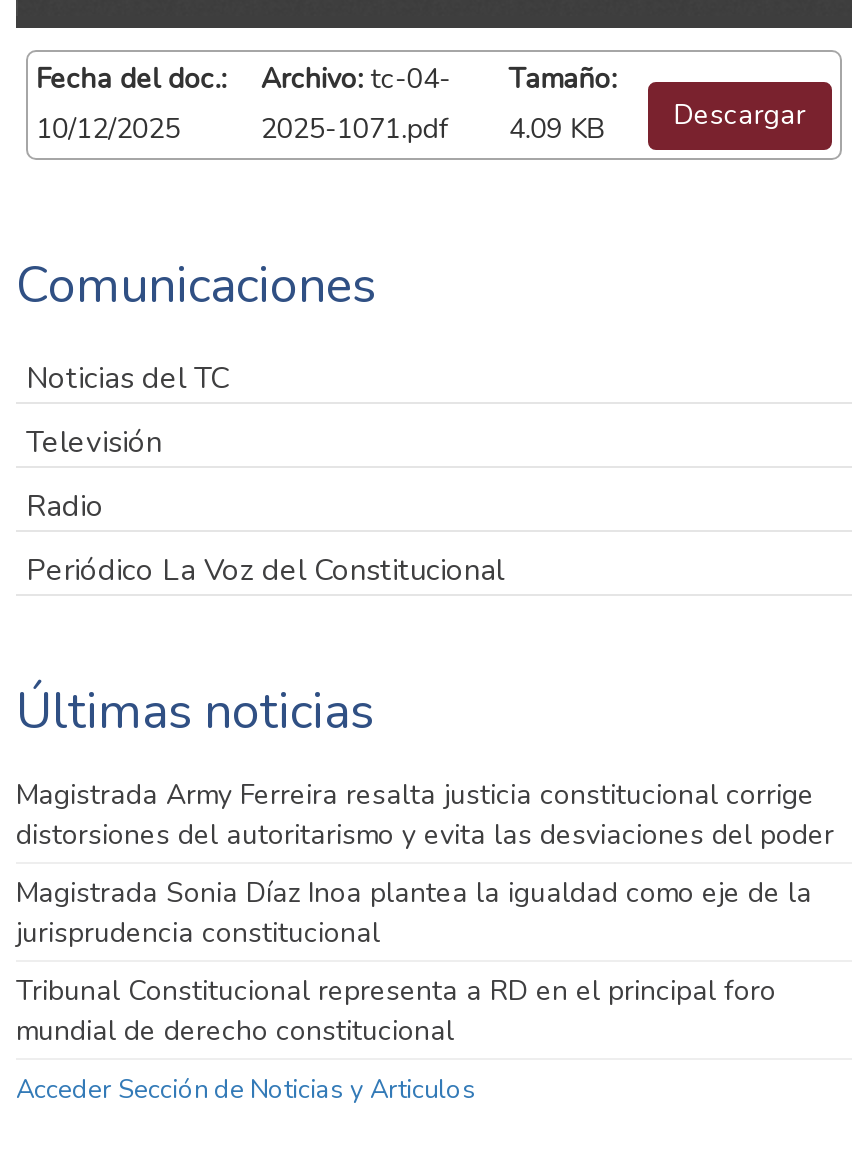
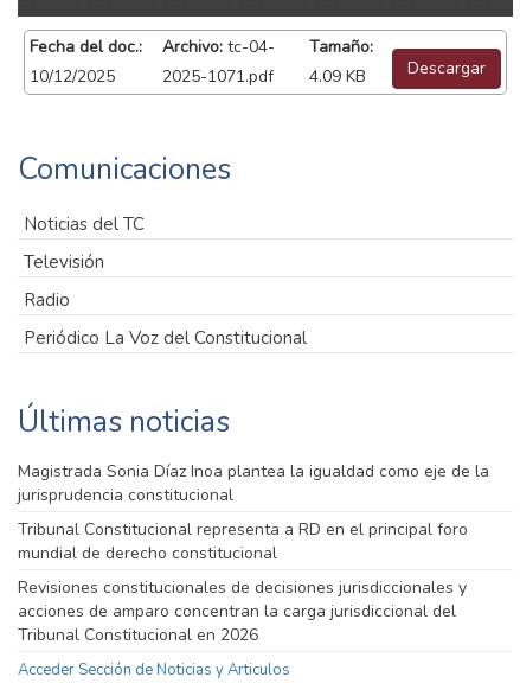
[16,777,834,855] Magistrada Army Ferreira resalta justicia constitucional corrige | distorsiones del autoritarismo y evita las desviaciones del poder -> none
moved [16,875,812,1051] -> [18,460,489,565]: Magistrada Sonia Díaz Inoa plantea la igualdad como eje de la | jurisprudencia constitucional | Tribunal Constitucional representa a RD en el principal foro | mundial de derecho constitucional
none -> [18,577,467,647] Revisiones constitucionales de decisiones jurisdiccionales y | acciones de amparo concentran la carga jurisdiccional del | Tribunal Constitucional en 2026

